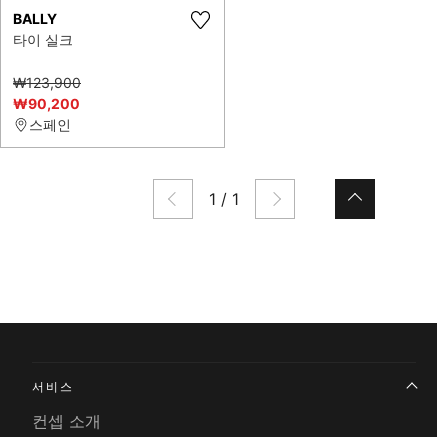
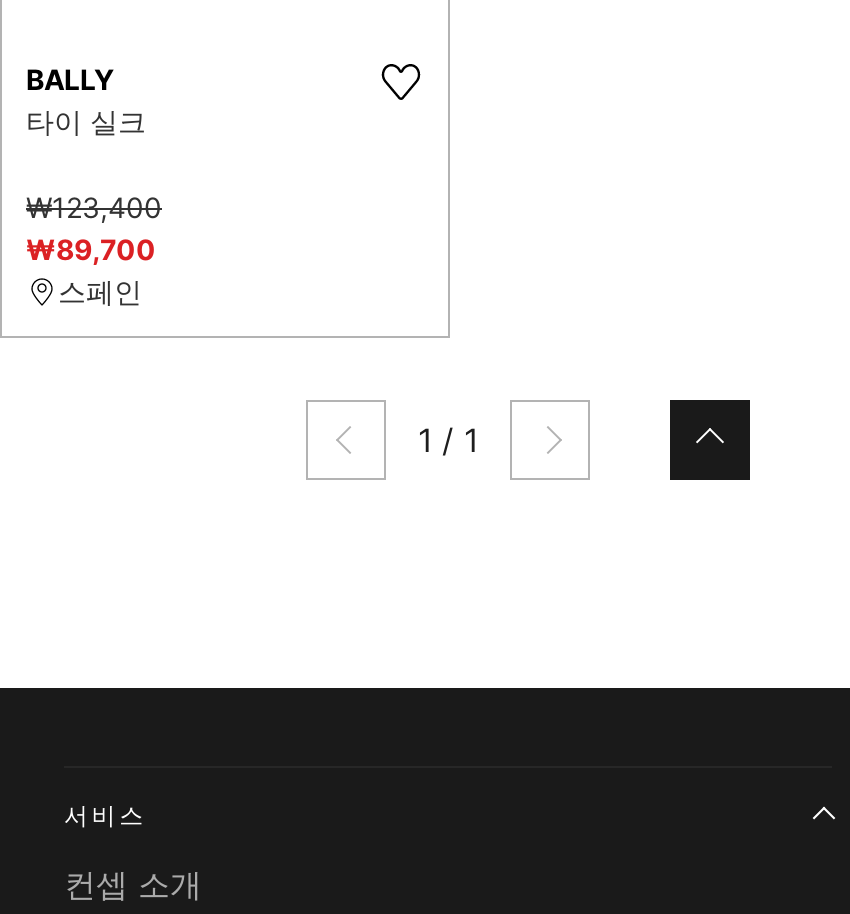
[13,74,81,91] ₩123,900 -> [26,190,162,224] ₩123,400
[13,95,80,112] ₩90,200 -> [26,232,156,266] ₩89,700

